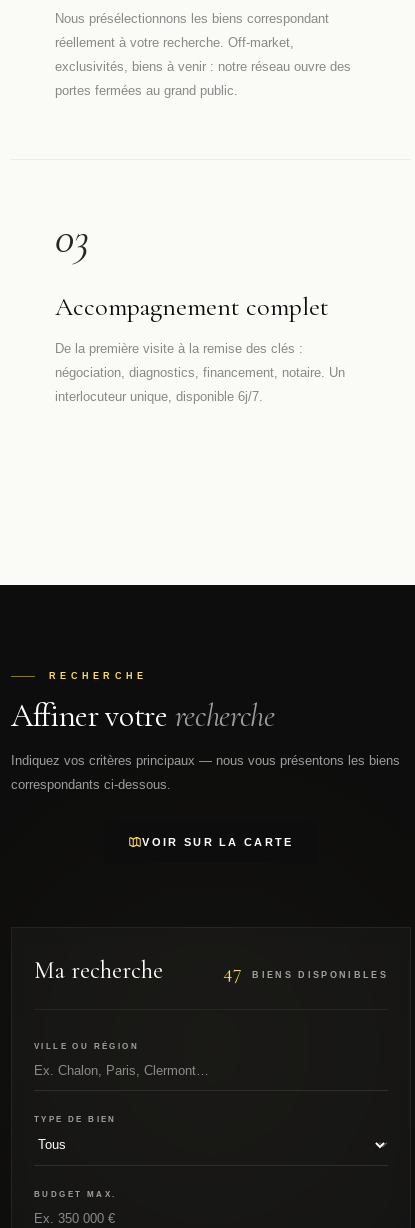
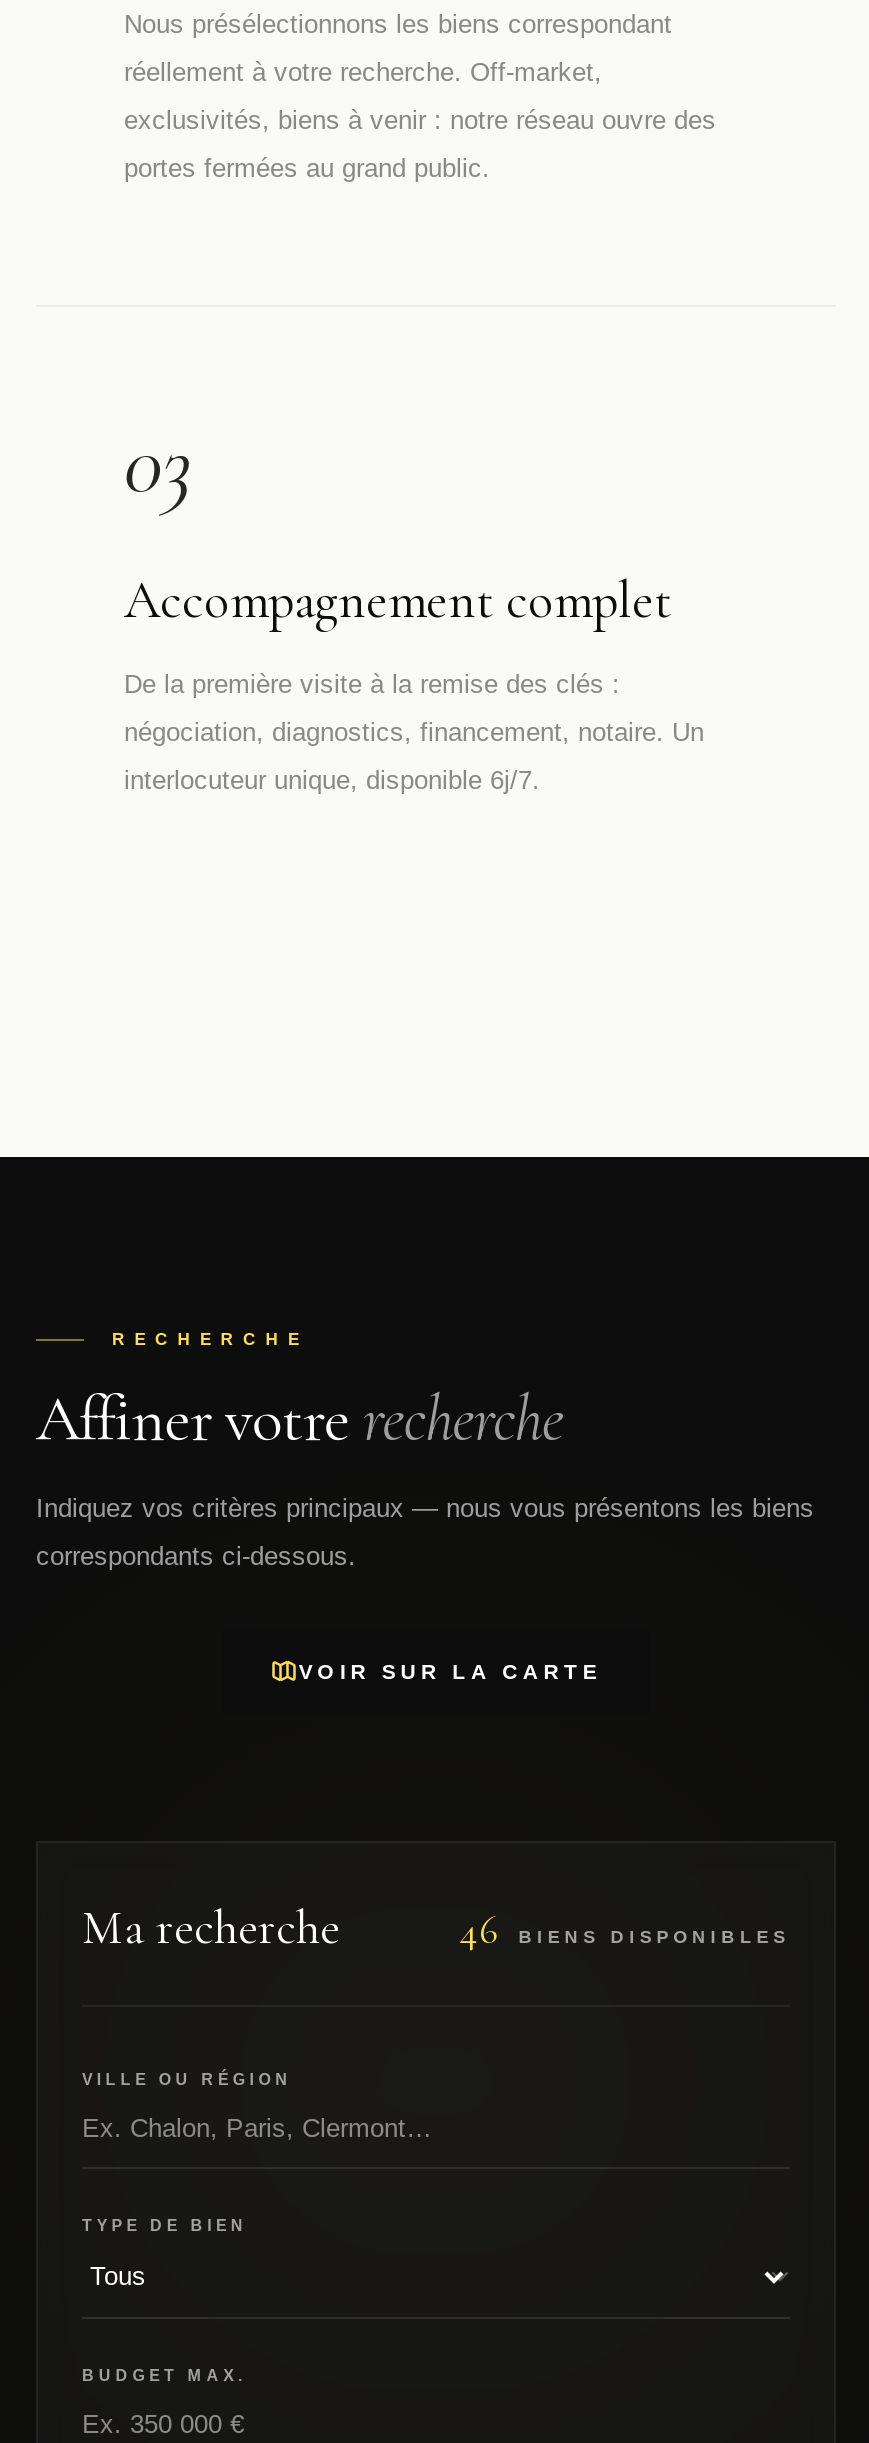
[222,960,388,984] 47 BIENS DISPONIBLES -> [459,1907,790,1955] 46 BIENS DISPONIBLES

